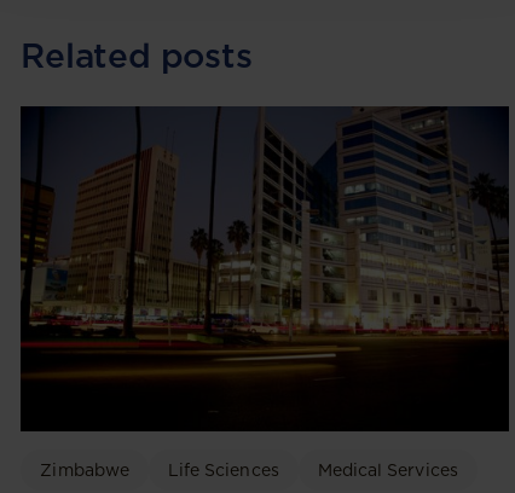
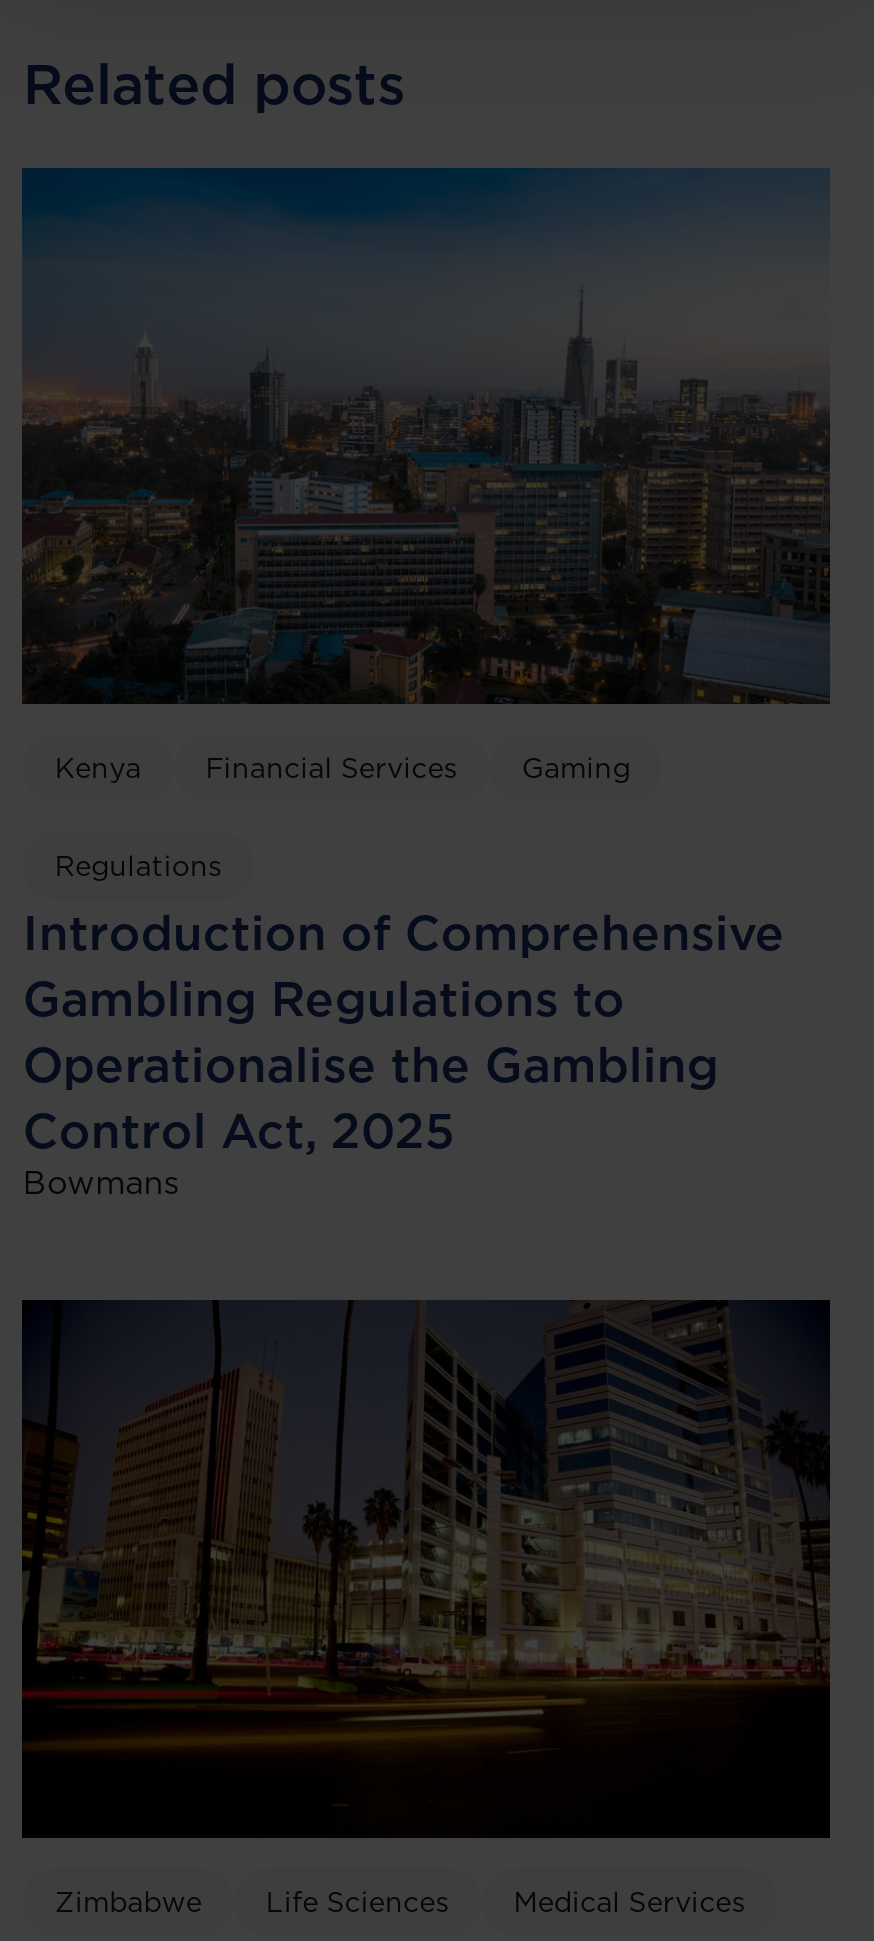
none -> [20,166,830,1202] [image] | Kenya | Financial Services | Gaming | Regulations | Introduction of Comprehensive | Gambling Regulations to | Operationalise the Gambling | Control Act, 2025 | Bowmans

